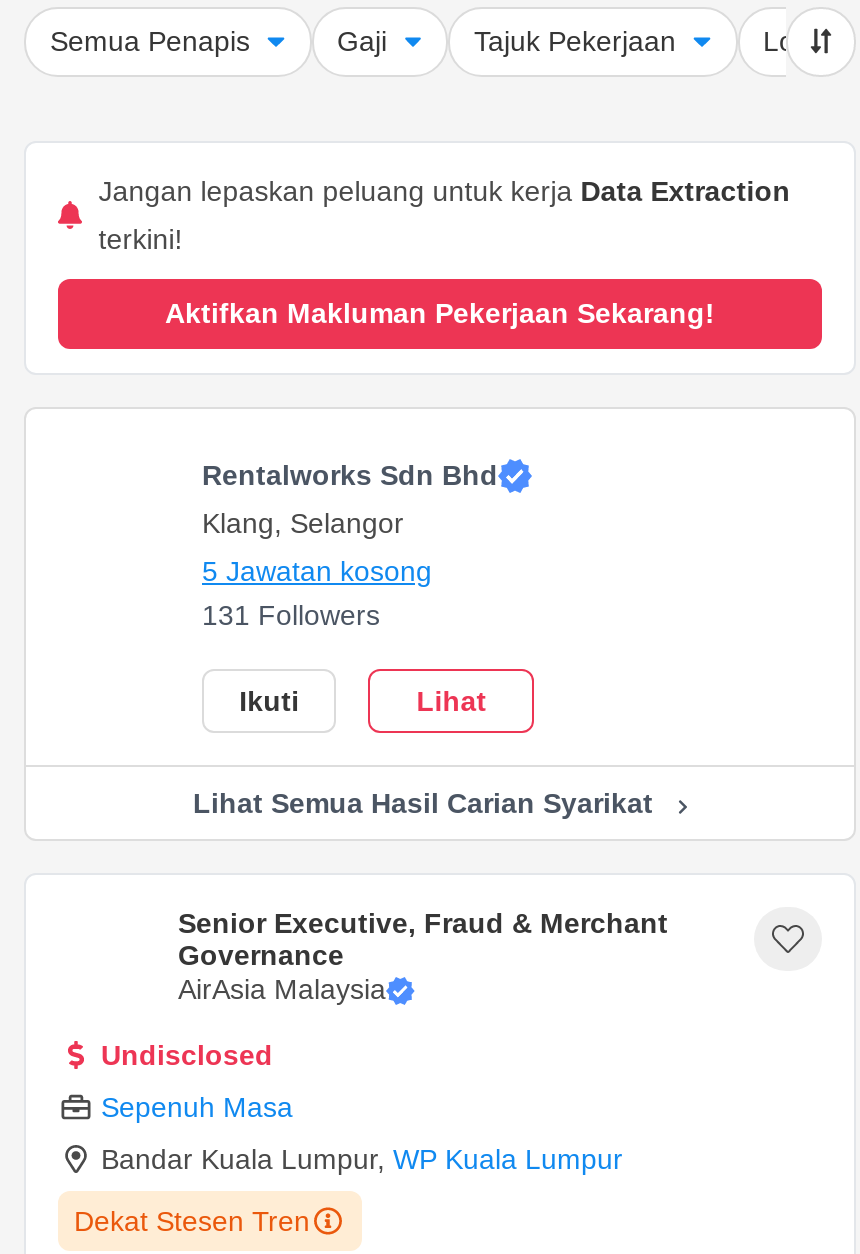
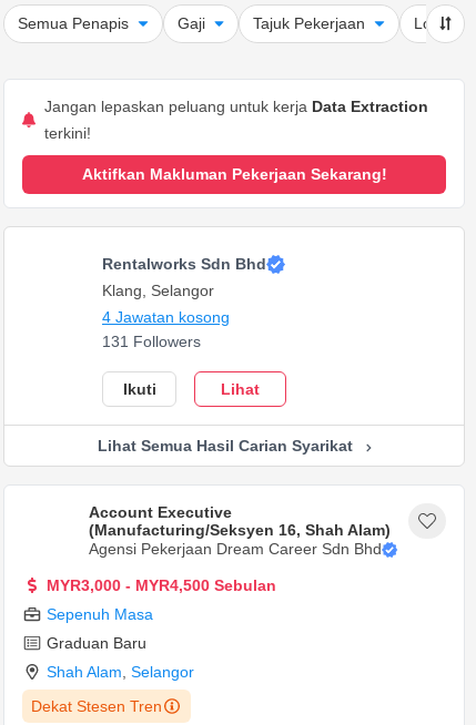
[202,555,432,587] 5 Jawatan kosong -> [102,308,230,326] 4 Jawatan kosong
[178,907,668,1005] Senior Executive, Fraud & Merchant | Governance | AirAsia Malaysia -> [89,503,391,558] Account Executive | (Manufacturing/Seksyen 16, Shah Alam) | Agensi Pekerjaan Dream Career Sdn Bhd
[93,1039,273,1071] Undisclosed -> [42,576,276,594] MYR3,000 - MYR4,500 Sebulan
[101,1143,623,1175] Bandar Kuala Lumpur, WP Kuala Lumpur -> [46,634,194,681] Graduan Baru | Shah Alam, Selangor

